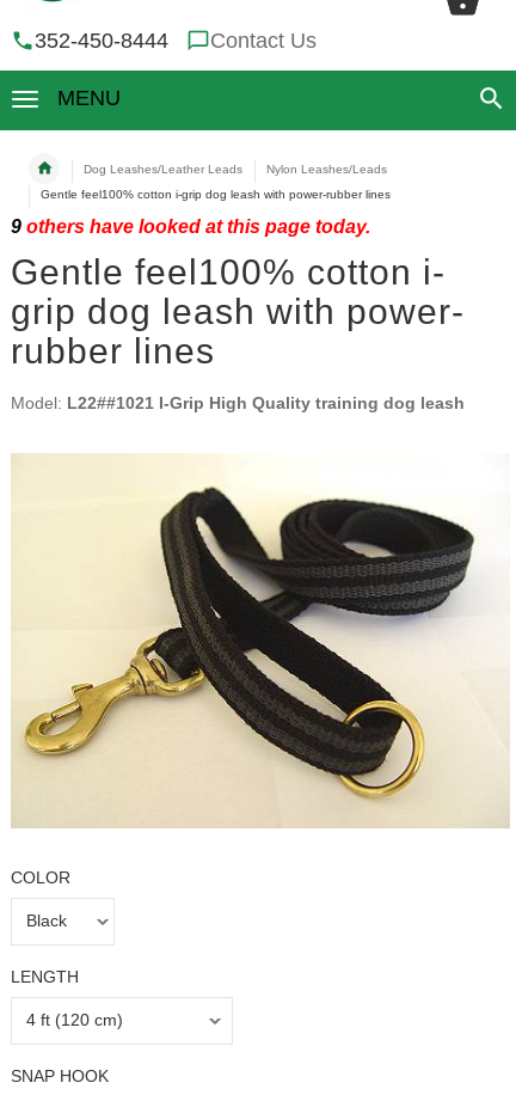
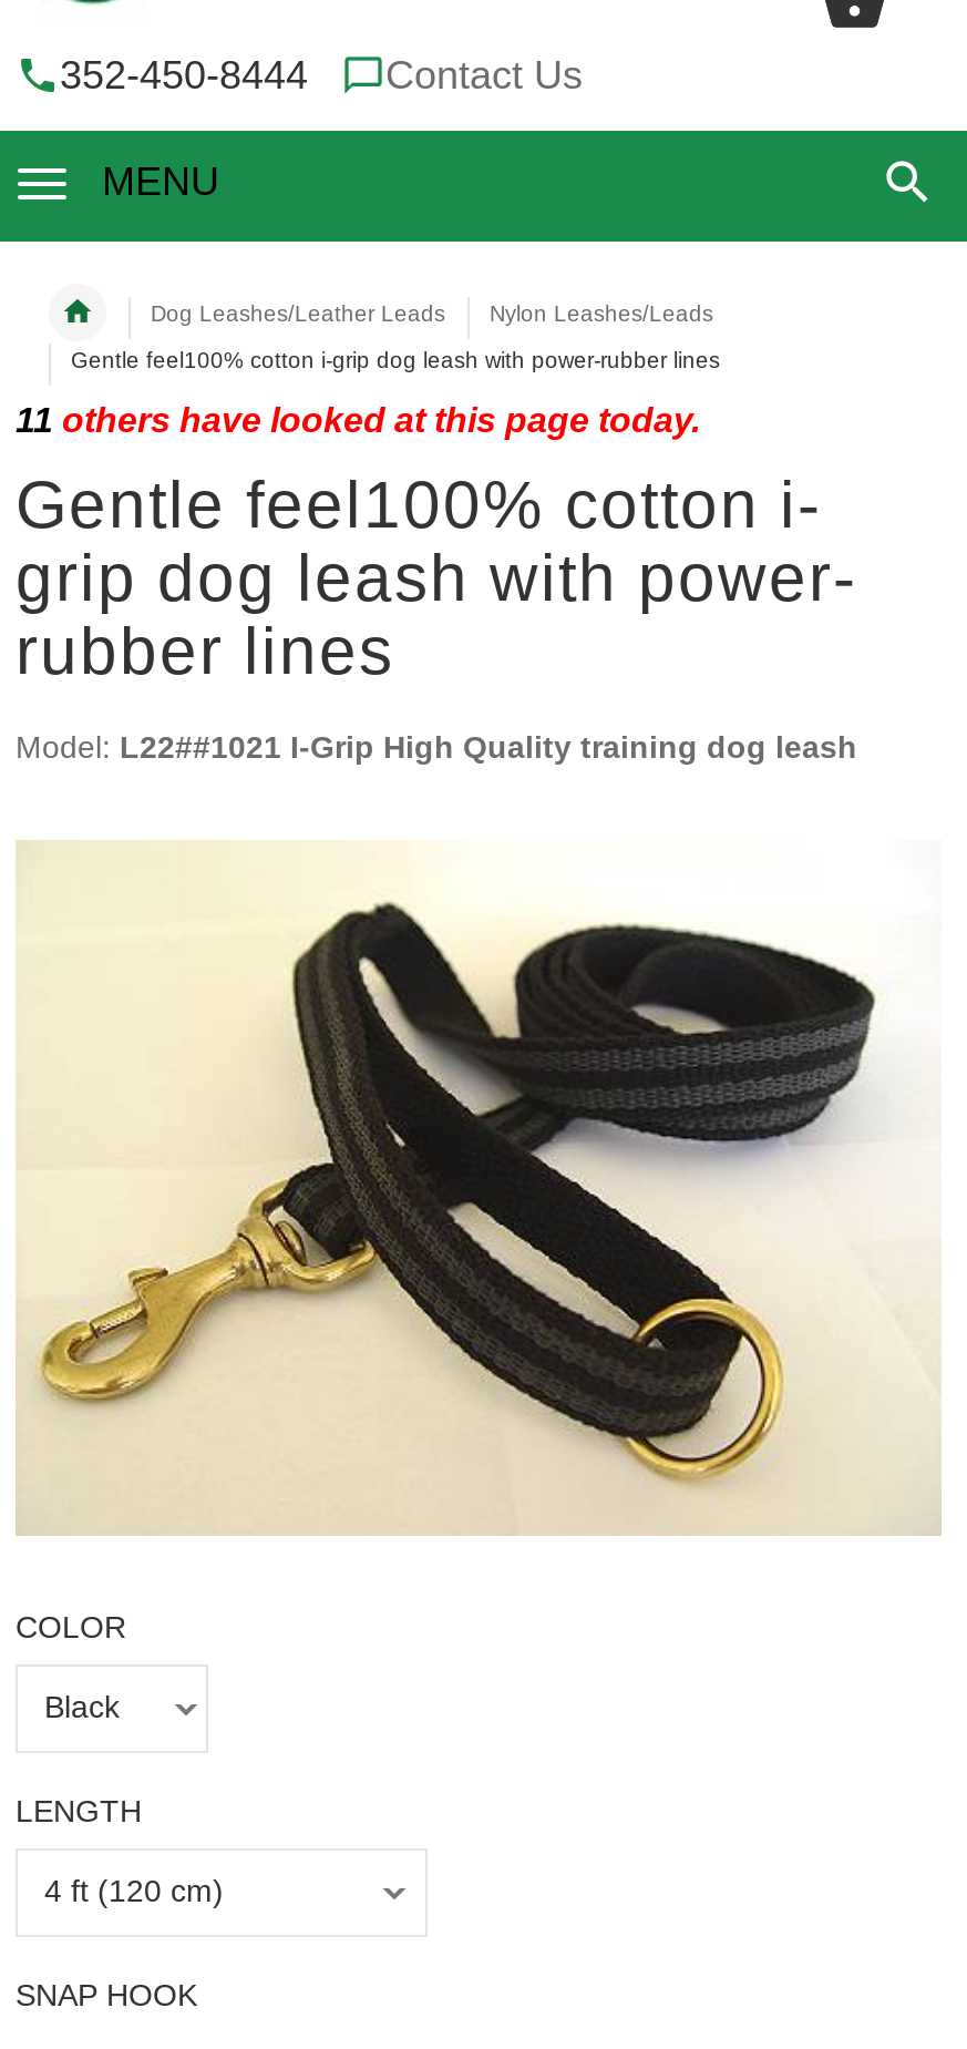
[11,216,370,237] 9 others have looked at this page today. -> [16,401,700,439] 11 others have looked at this page today.

